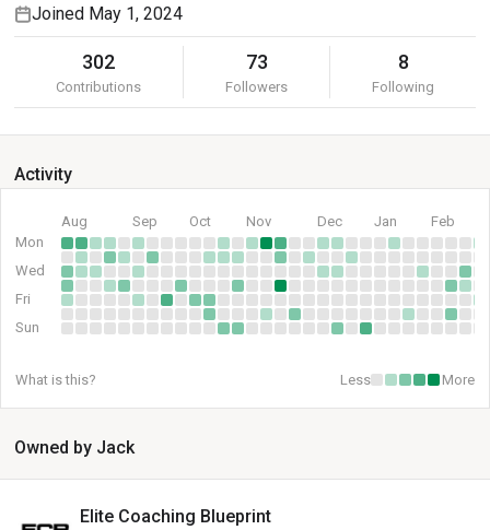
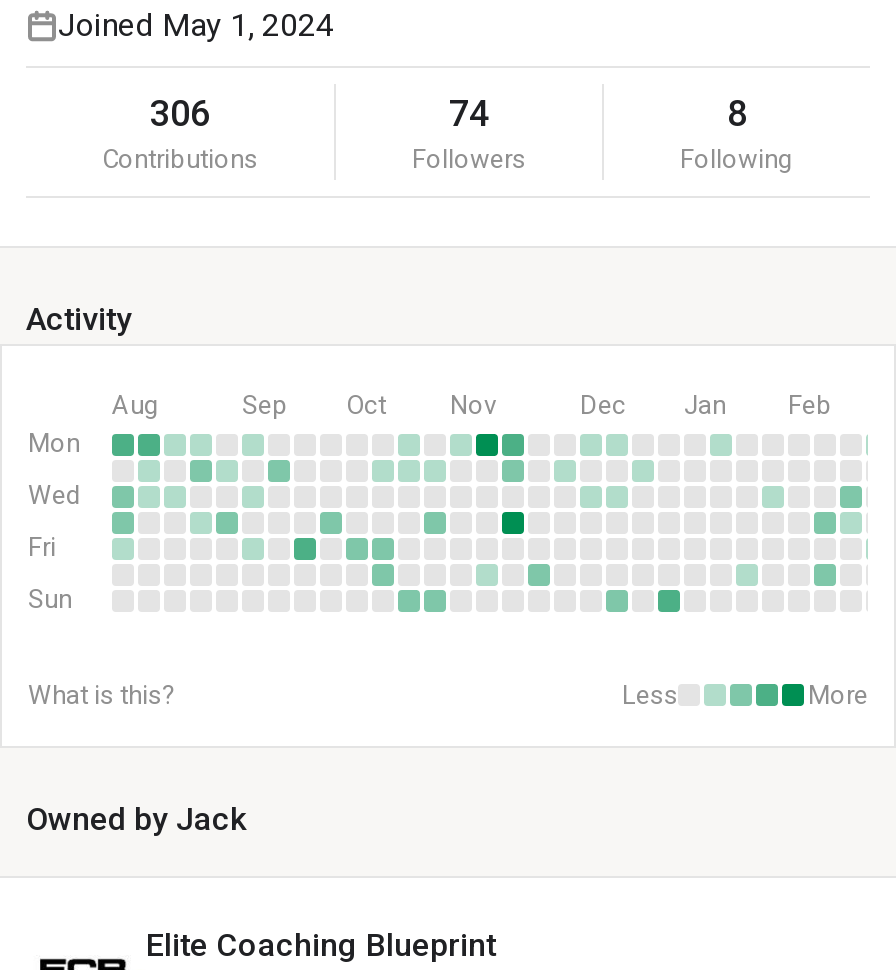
[82,50,115,73] 302 -> [150,92,210,134] 306
[246,50,267,73] 73 -> [449,92,489,134] 74

